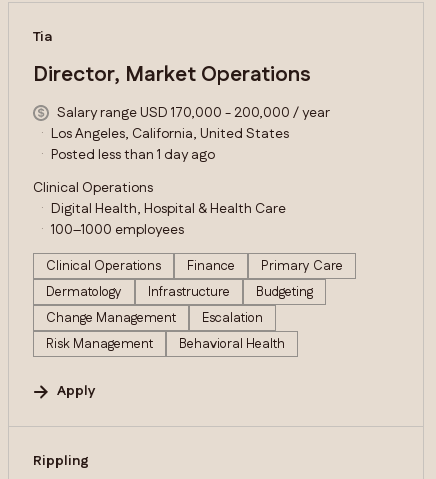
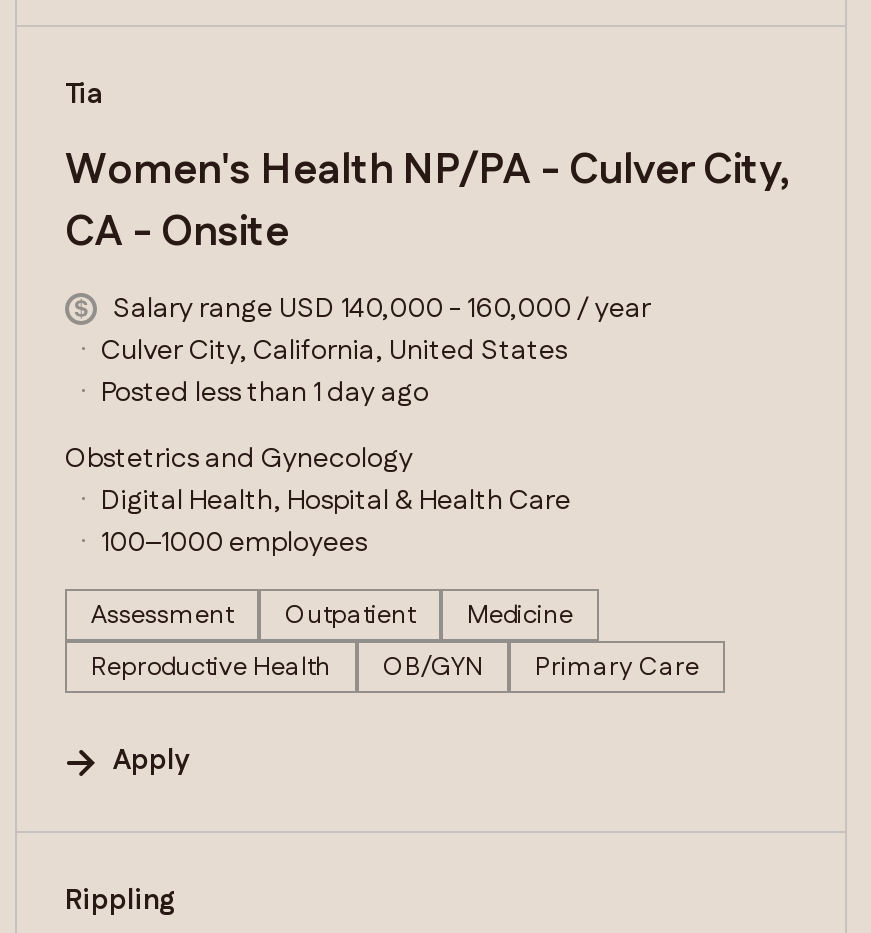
[33,60,330,144] Director, Market Operations | Salary range USD 170,000 - 200,000 / year | Los Angeles, California, United States -> [65,141,791,371] Women's Health NP/PA - Culver City, | CA - Onsite | Salary range USD 140,000 - 160,000 / year | Culver City, California, United States
moved [51,145,215,165] -> [101,373,429,413]: Posted less than 1 day ago
[33,178,153,198] Clinical Operations -> [65,439,413,479] Obstetrics and Gynecology
moved [51,199,286,240] -> [101,481,571,563]: Digital Health, Hospital & Health Care | 100–1000 employees
[46,257,235,275] Clinical Operations | Finance -> [91,597,573,685] Assessment | Outpatient | Medicine | Reproductive Health | OB/GYN
moved [261,257,343,275] -> [535,649,699,685]: Primary Care
[46,283,313,353] Dermatology | Infrastructure | Budgeting | Change Management | Escalation | Risk Management | Behavioral Health -> none

